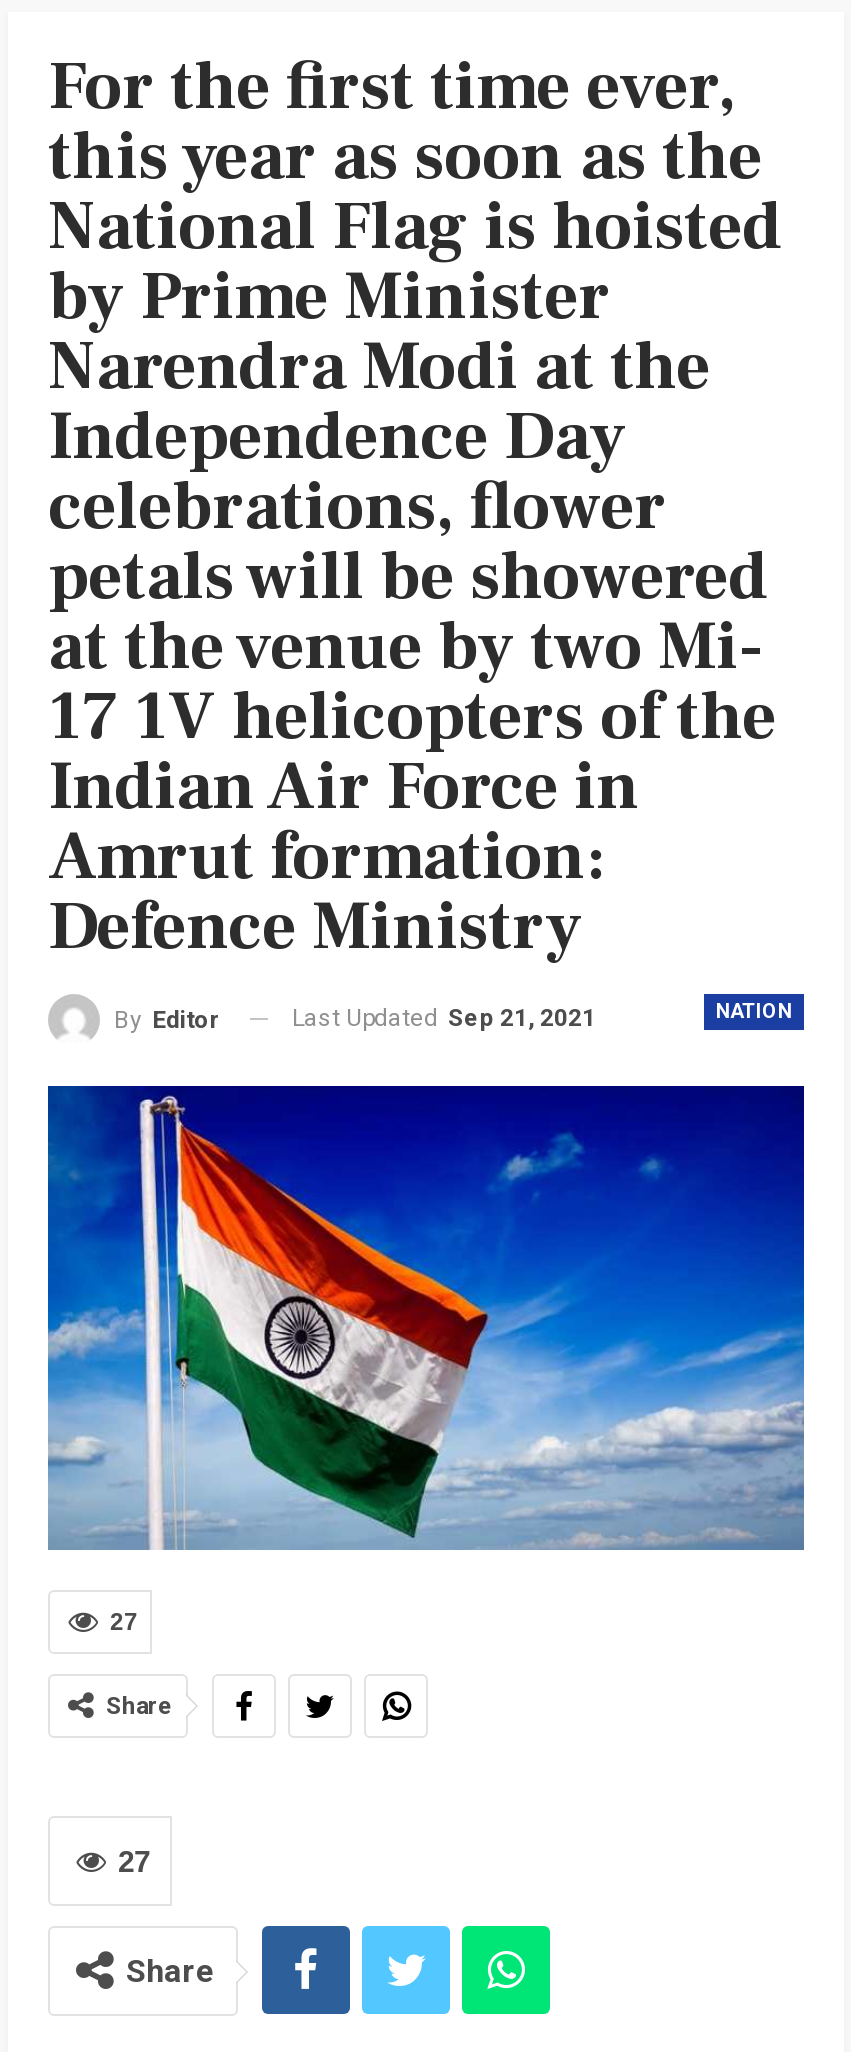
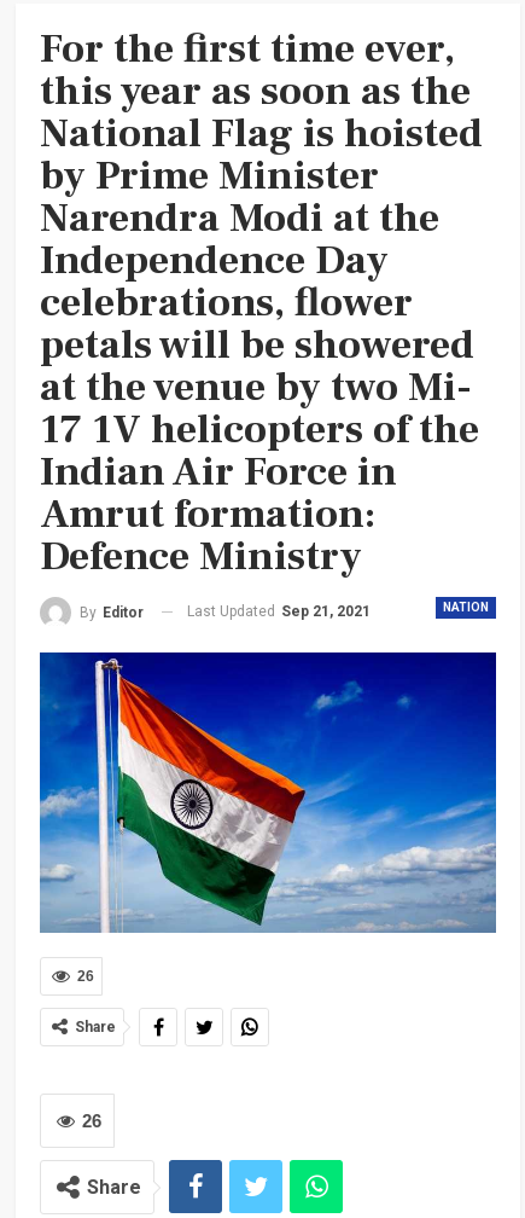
[110,1608,138,1636] 27 -> [77,968,94,985] 26
[118,1844,150,1878] 27 -> [82,1110,101,1131] 26

